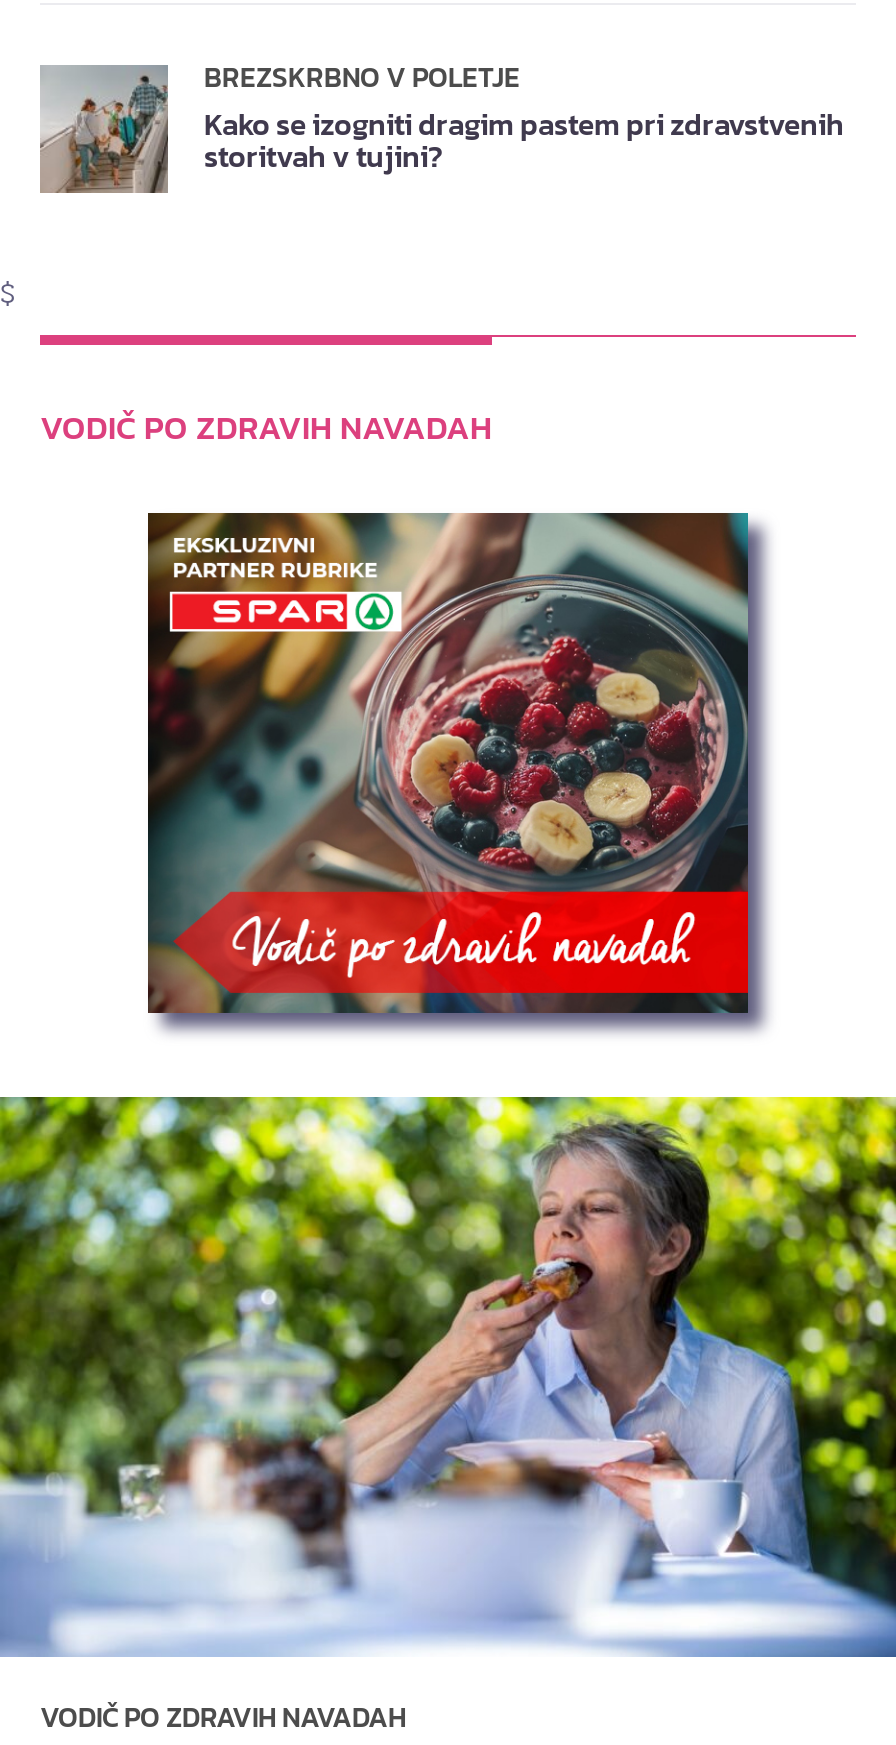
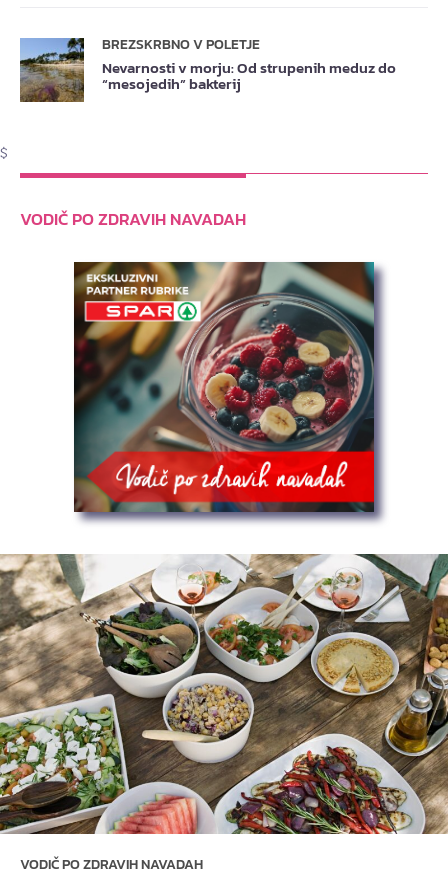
[40,65,844,193] [image] | Kako se izogniti dragim pastem pri zdravstvenih | storitvah v tujini? -> [19,38,396,102] [image] | Nevarnosti v morju: Od strupenih meduz do | “mesojedih” bakterij
[6,1095,890,1659] [image] -> [3,553,445,835] [image]

